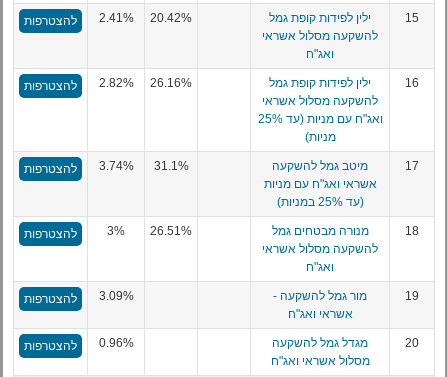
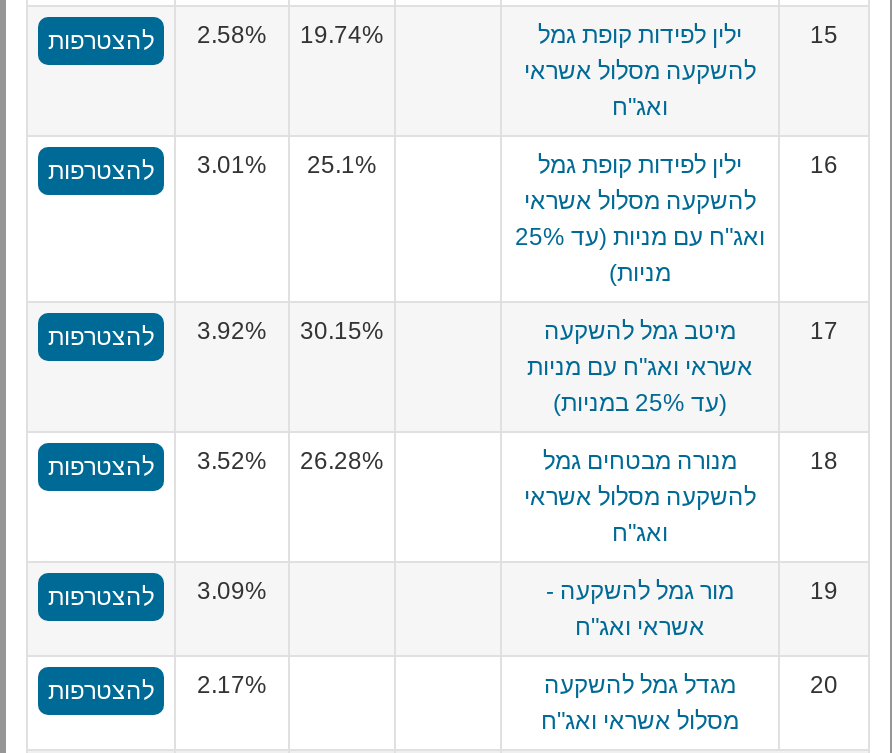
[98,11,133,25] 2.41% -> [197,21,267,49] 2.58%
[150,11,192,25] 20.42% -> [300,21,384,49] 19.74%
[98,76,133,90] 2.82% -> [197,151,267,179] 3.01%
[150,76,192,90] 26.16% -> [307,151,377,179] 25.1%
[98,159,133,173] 3.74% -> [197,317,267,345] 3.92%
[153,159,188,173] 31.1% -> [300,317,384,345] 30.15%
[107,224,125,238] 3% -> [197,447,267,475] 3.52%
[150,224,192,238] 26.51% -> [300,447,384,475] 26.28%
[24,336,133,353] 0.96% להצטרפות -> [48,671,267,705] 2.17% להצטרפות

